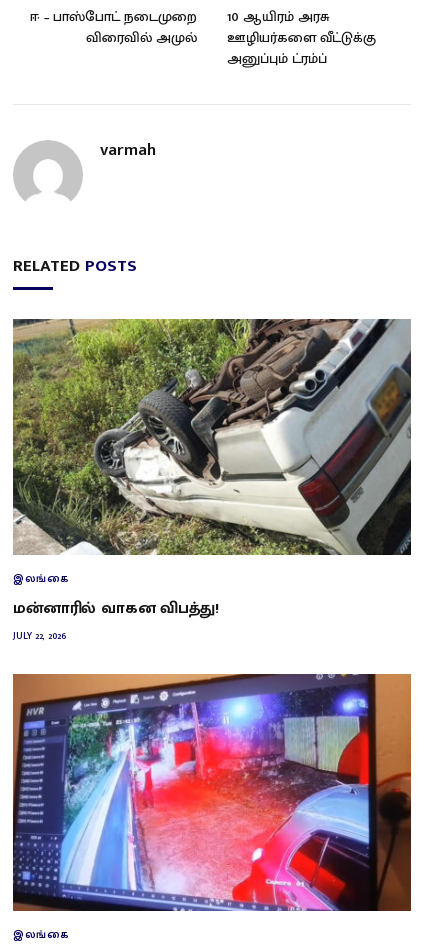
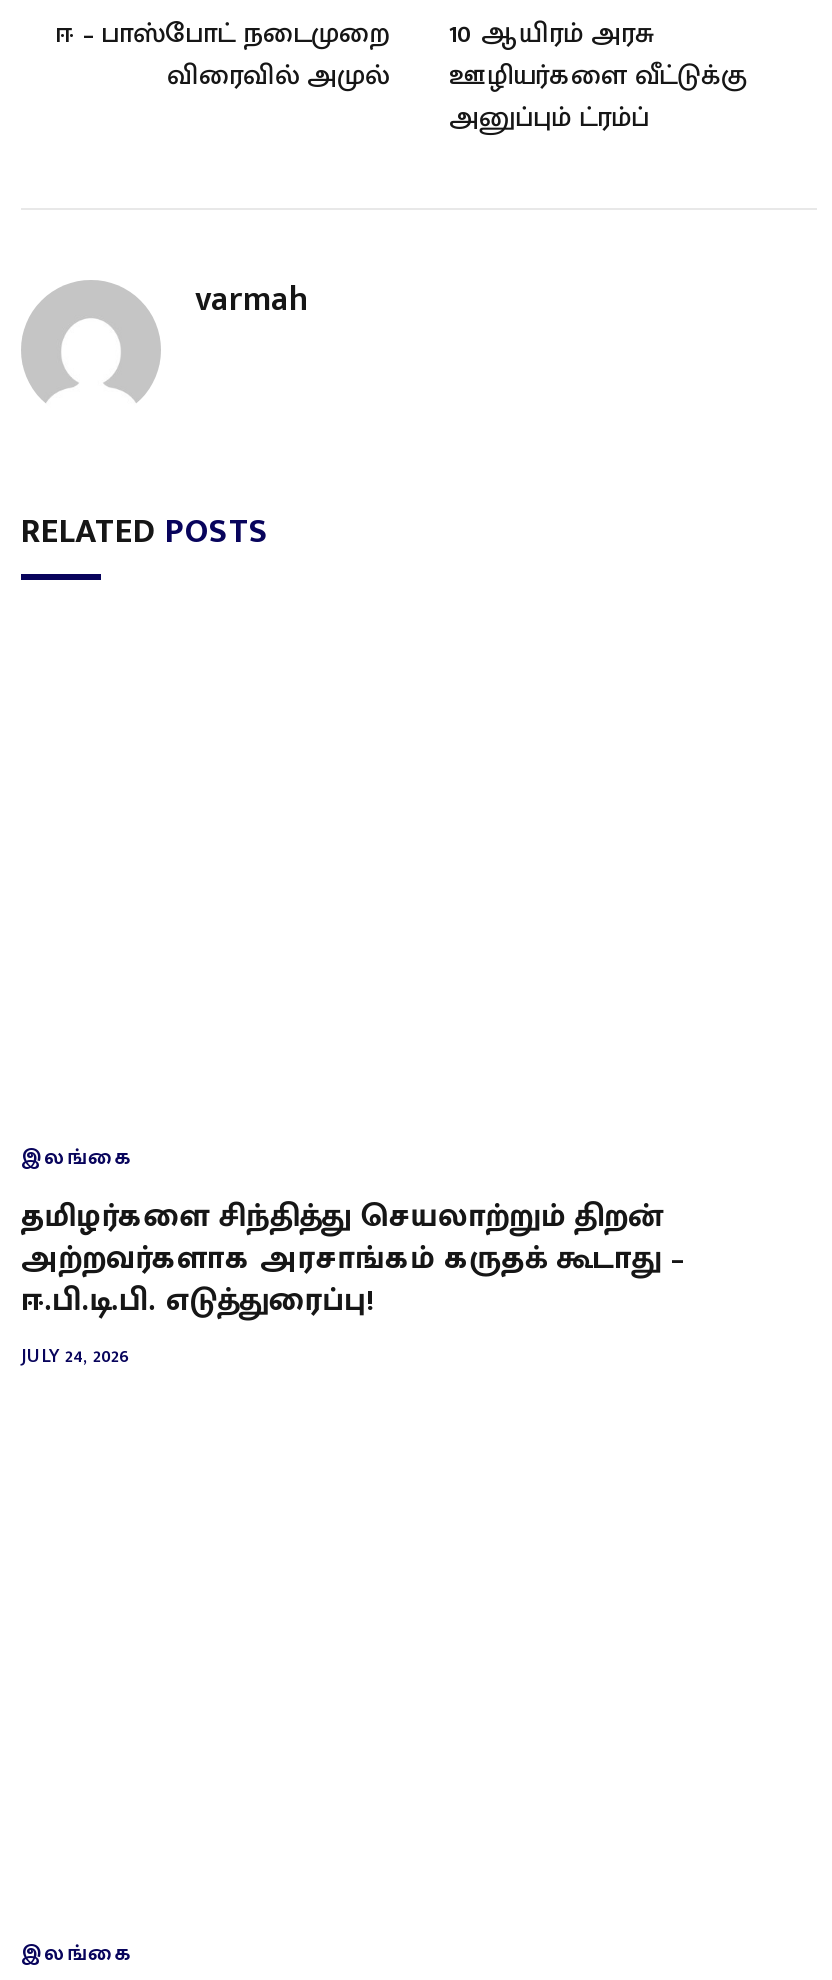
[12,318,412,556] [image] -> none
[13,595,219,644] மன்னாரில் வாகன விபத்து! | JULY 22, 2026 -> [21,1191,685,1373] தமிழர்களை சிந்தித்து செயலாற்றும் திறன் | அற்றவர்களாக அரசாங்கம் கருதக் கூடாது – | ஈ.பி.டி.பி. எடுத்துரைப்பு! | JULY 24, 2026
[12,673,412,912] [image] -> none

